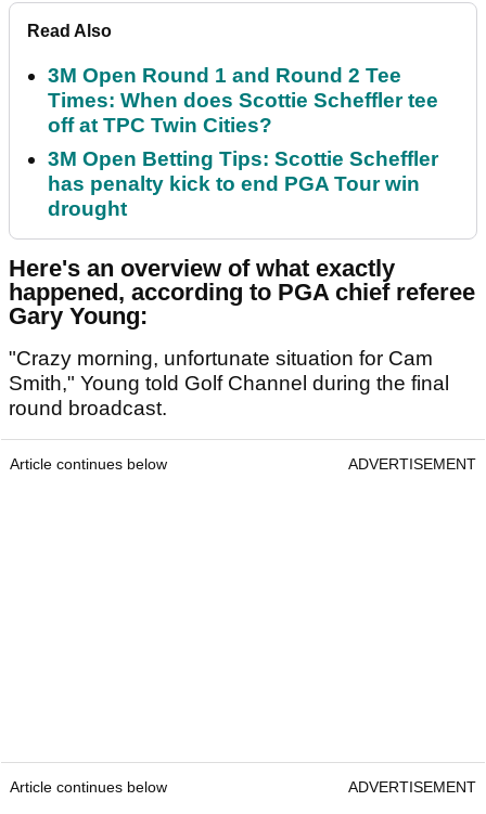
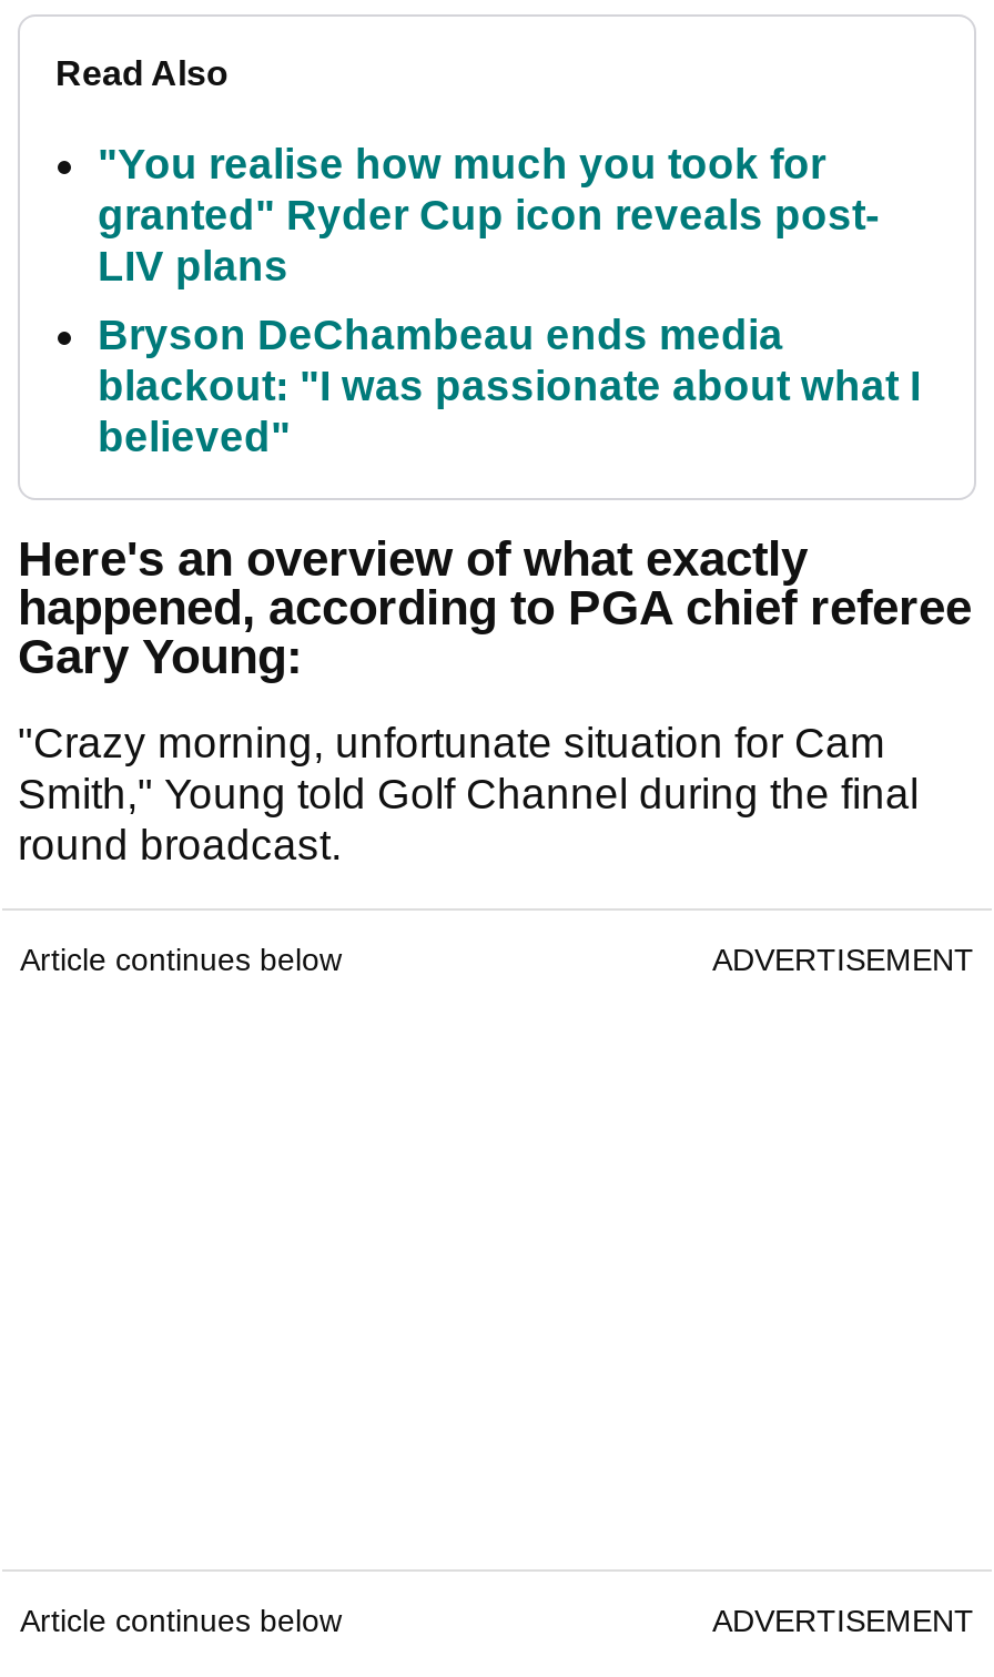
[48,64,438,137] 3M Open Round 1 and Round 2 Tee | Times: When does Scottie Scheffler tee | off at TPC Twin Cities? -> [98,141,879,289] "You realise how much you took for | granted" Ryder Cup icon reveals post- | LIV plans
[48,148,438,220] 3M Open Betting Tips: Scottie Scheffler | has penalty kick to end PGA Tour win | drought -> [98,311,921,460] Bryson DeChambeau ends media | blackout: "I was passionate about what I | believed"

